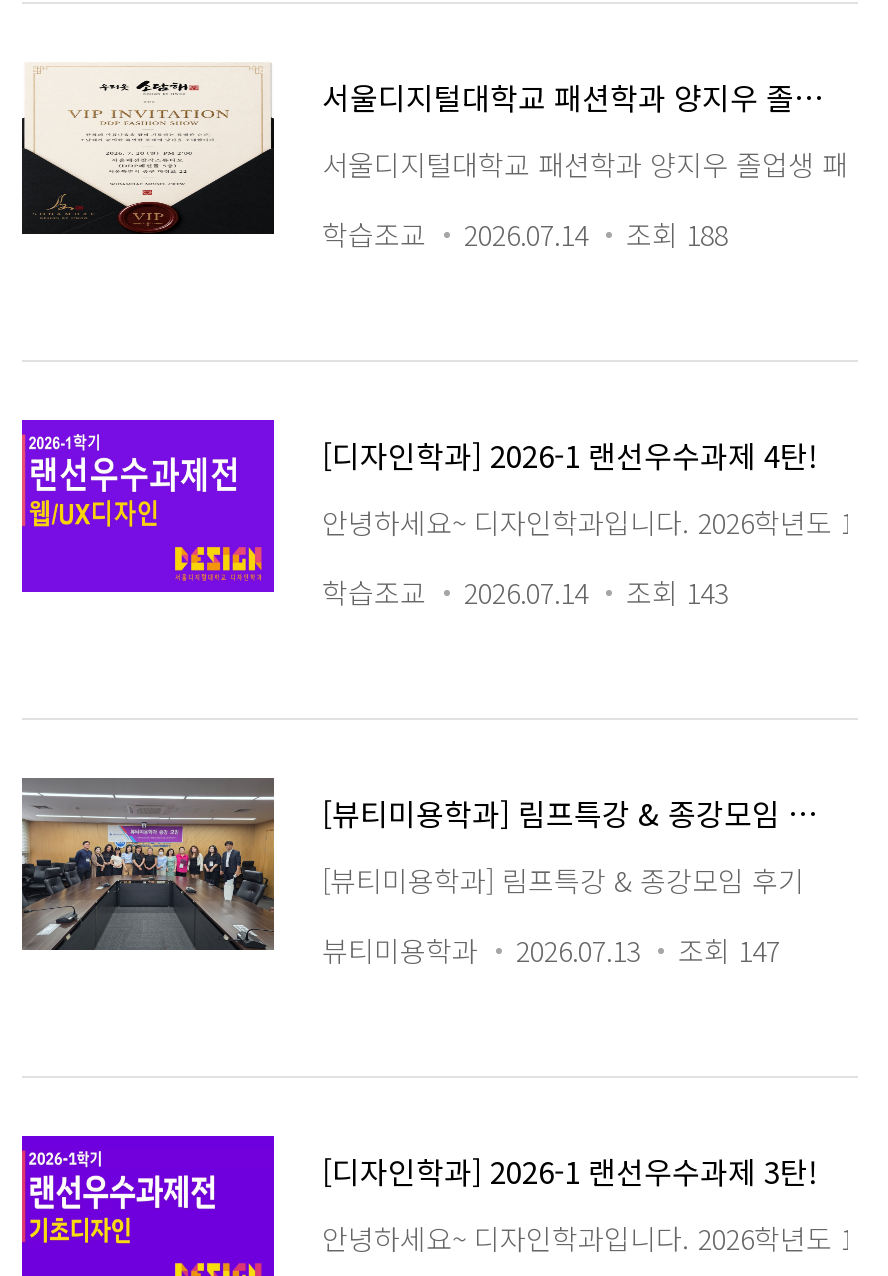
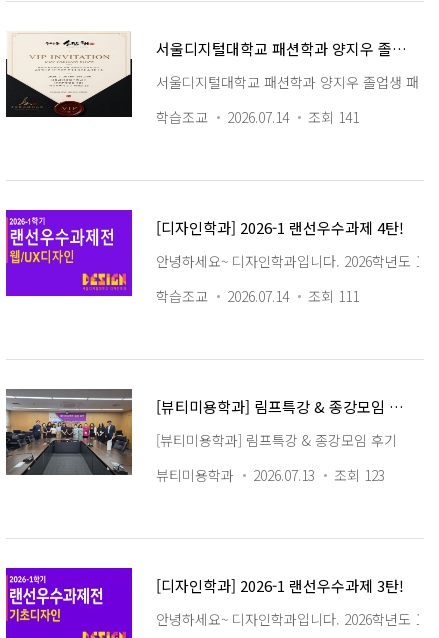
[322,214,728,254] 학습조교 2026.07.14 조회 188 -> [156,107,359,127] 학습조교 2026.07.14 조회 141
[322,572,728,612] 학습조교 2026.07.14 조회 143 -> [156,286,359,306] 학습조교 2026.07.14 조회 111
[322,930,780,970] 뷰티미용학과 2026.07.13 조회 147 -> [156,465,385,485] 뷰티미용학과 2026.07.13 조회 123

